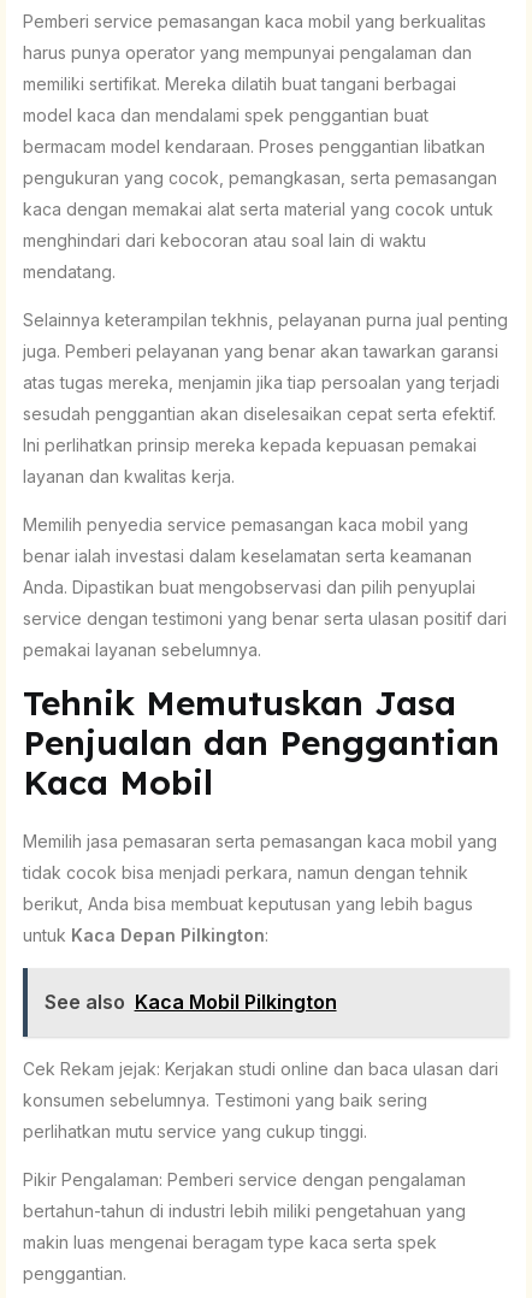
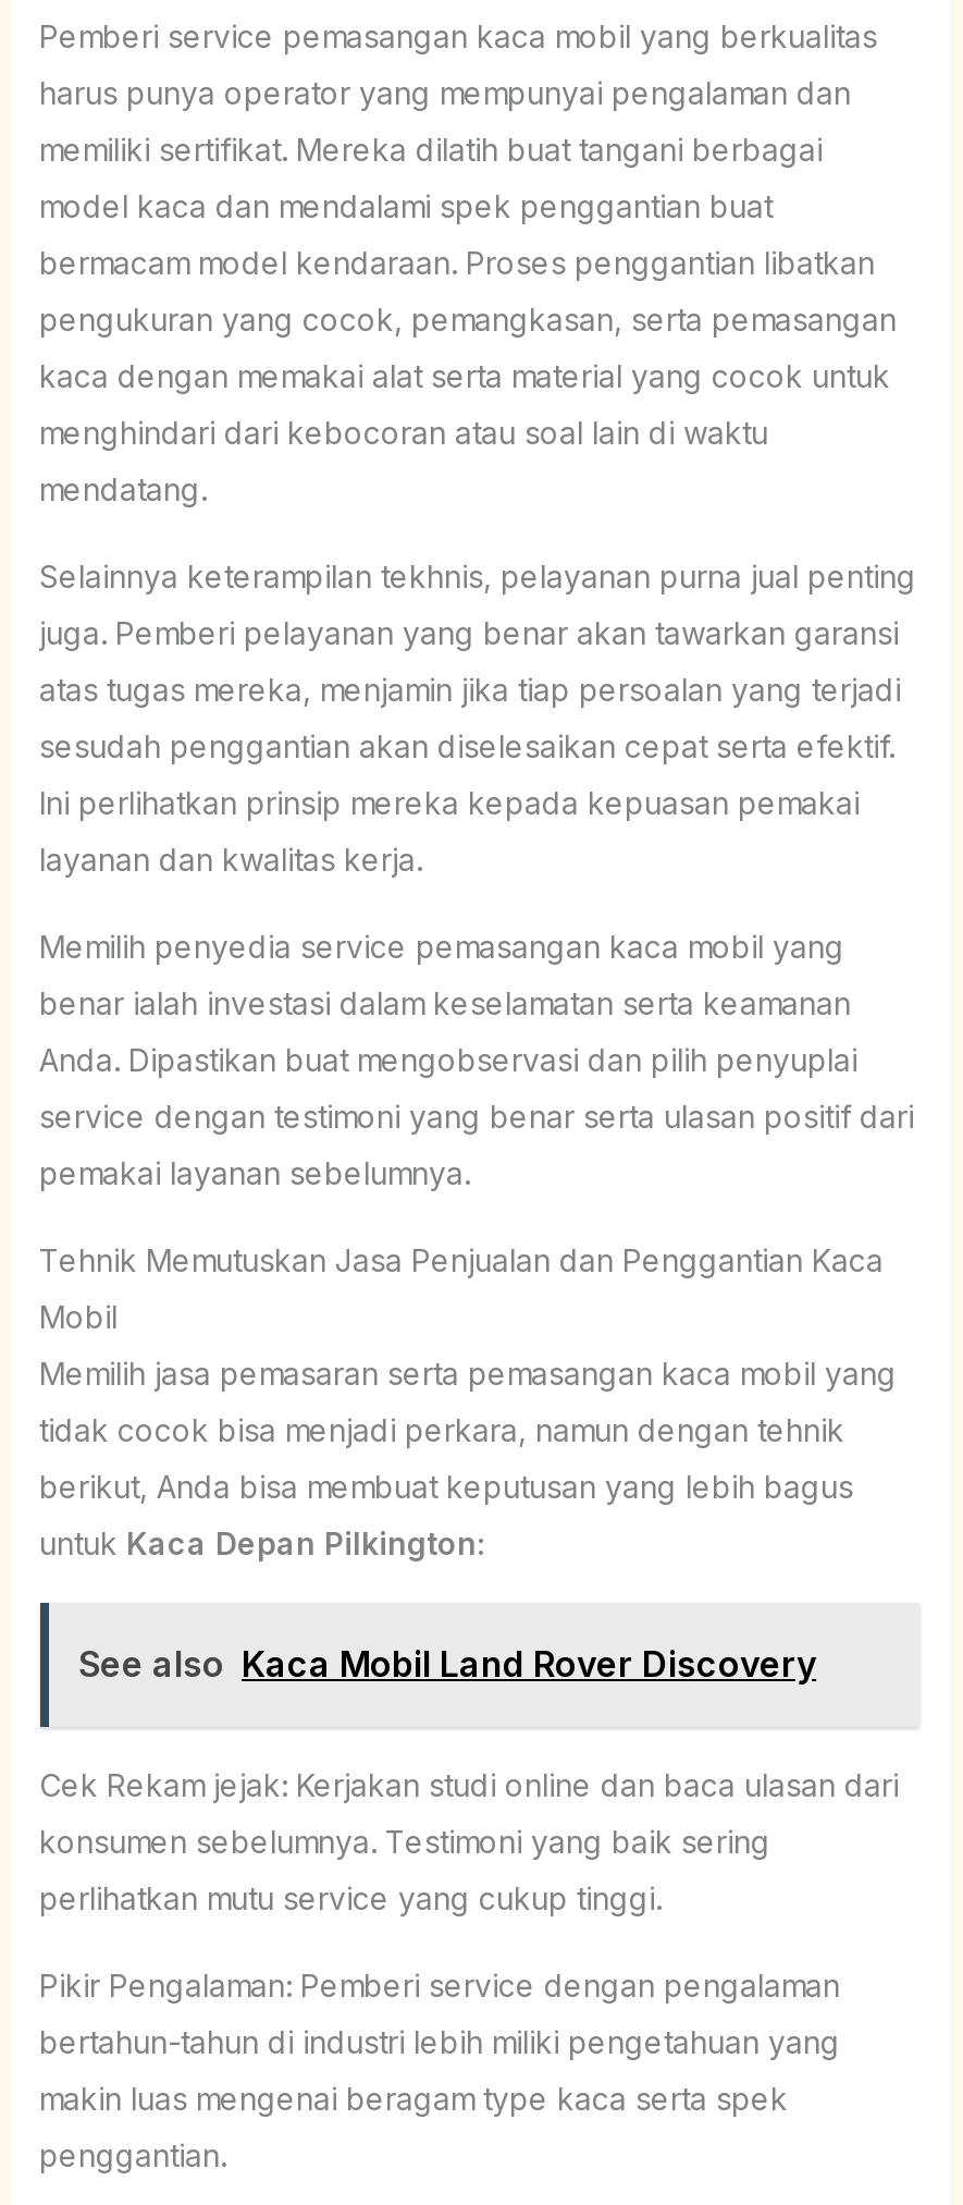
[44,989,336,1013] See also Kaca Mobil Pilkington -> [78,1643,816,1687] See also Kaca Mobil Land Rover Discovery

